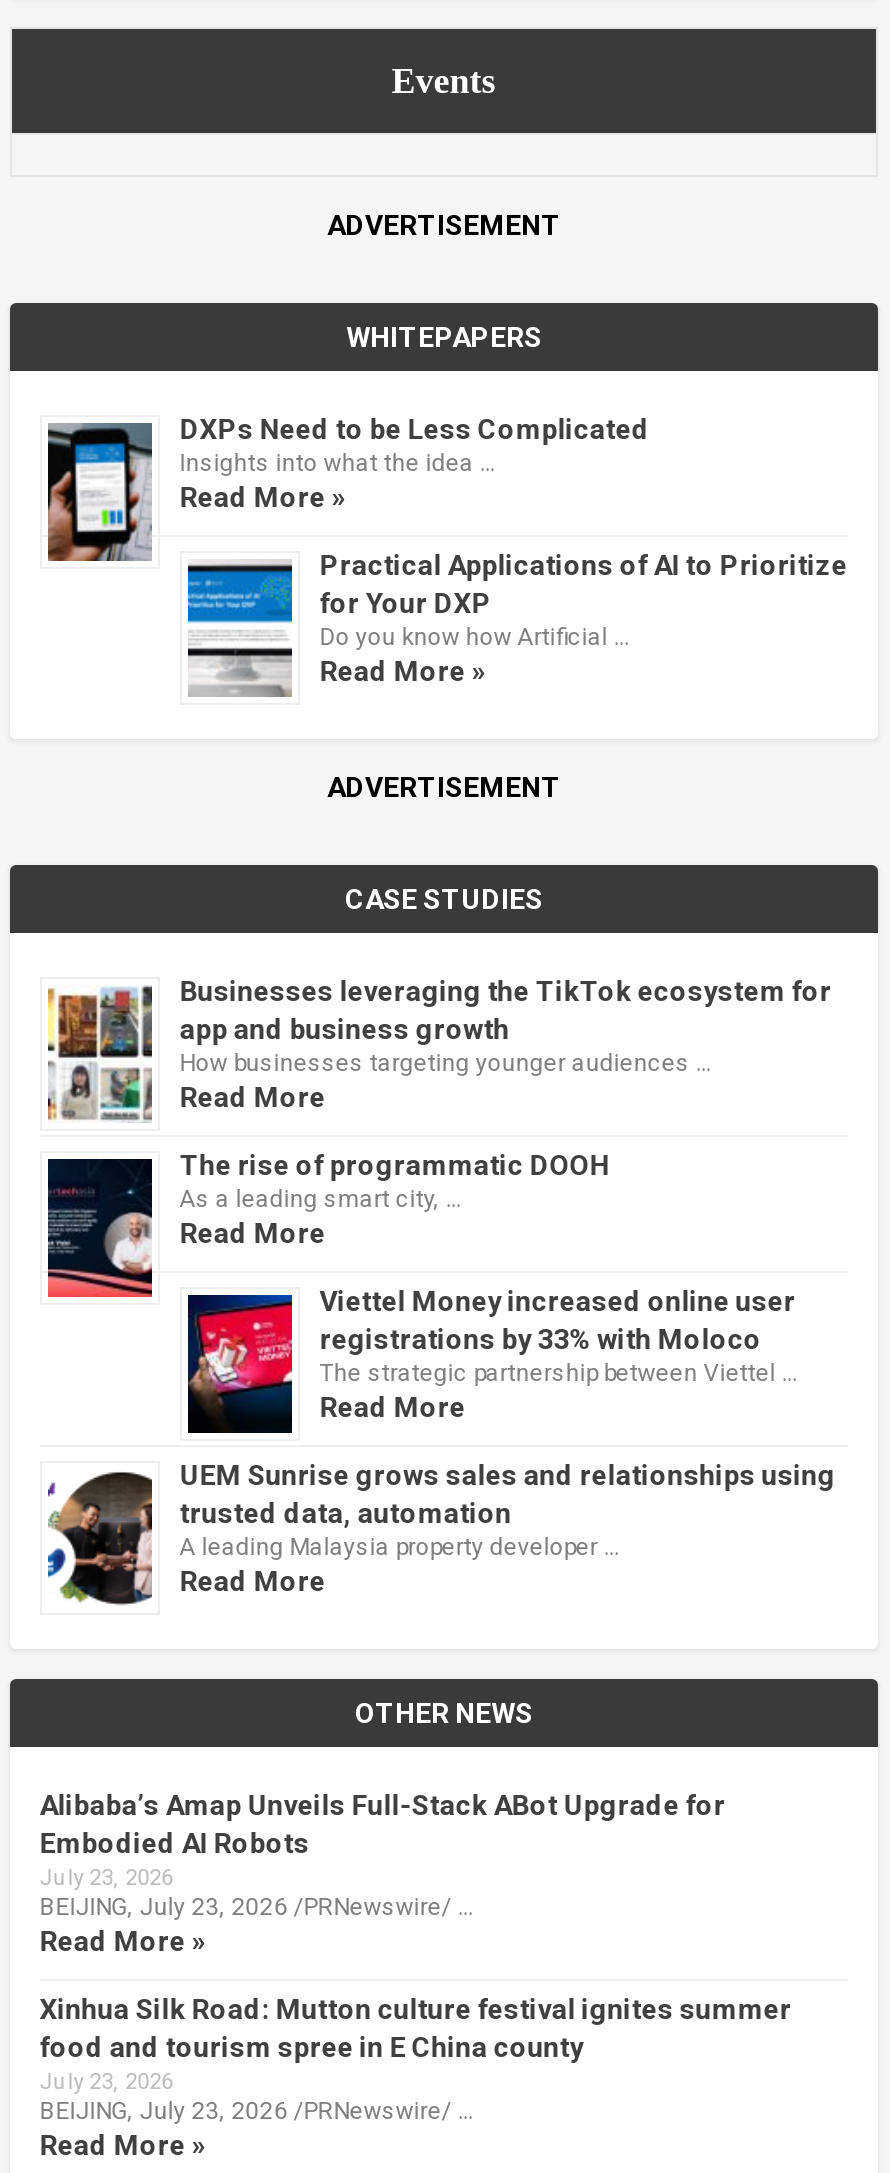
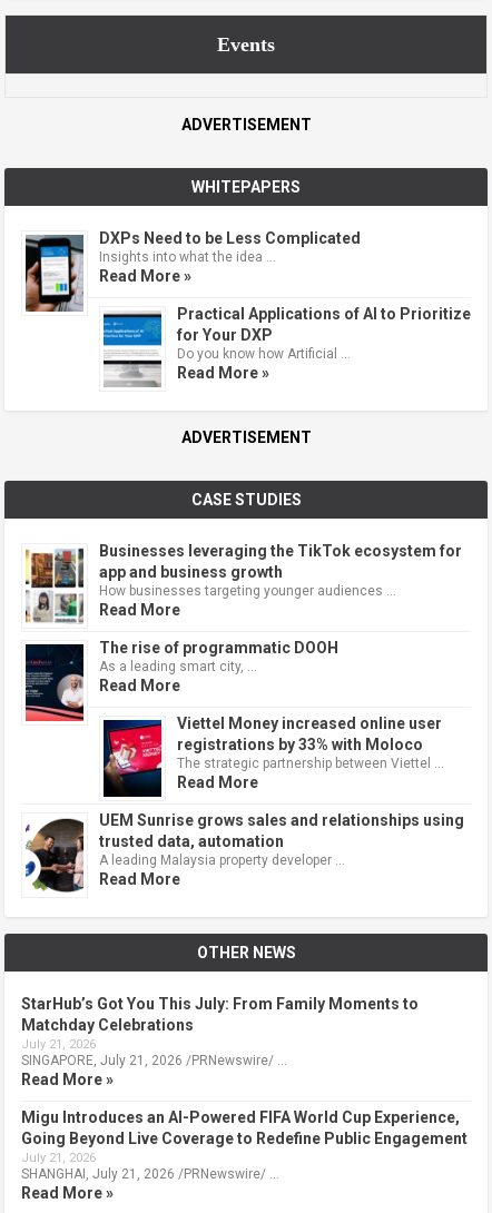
[39,1788,725,1920] Alibaba’s Amap Unveils Full-Stack ABot Upgrade for | Embodied AI Robots | July 23, 2026 | BEIJING, July 23, 2026 /PRNewswire/ … -> [21,995,418,1068] StarHub’s Got You This July: From Family Moments to | Matchday Celebrations | July 21, 2026 | SINGAPORE, July 21, 2026 /PRNewswire/ …
[39,1992,791,2124] Xinhua Silk Road: Mutton culture festival ignites summer | food and tourism spree in E China county | July 23, 2026 | BEIJING, July 23, 2026 /PRNewswire/ … -> [21,1109,467,1182] Migu Introduces an AI-Powered FIFA World Cup Experience, | Going Beyond Live Coverage to Redefine Public Engagement | July 21, 2026 | SHANGHAI, July 21, 2026 /PRNewswire/ …

